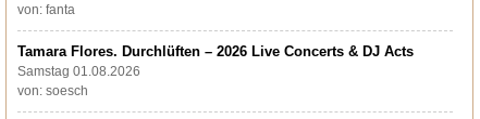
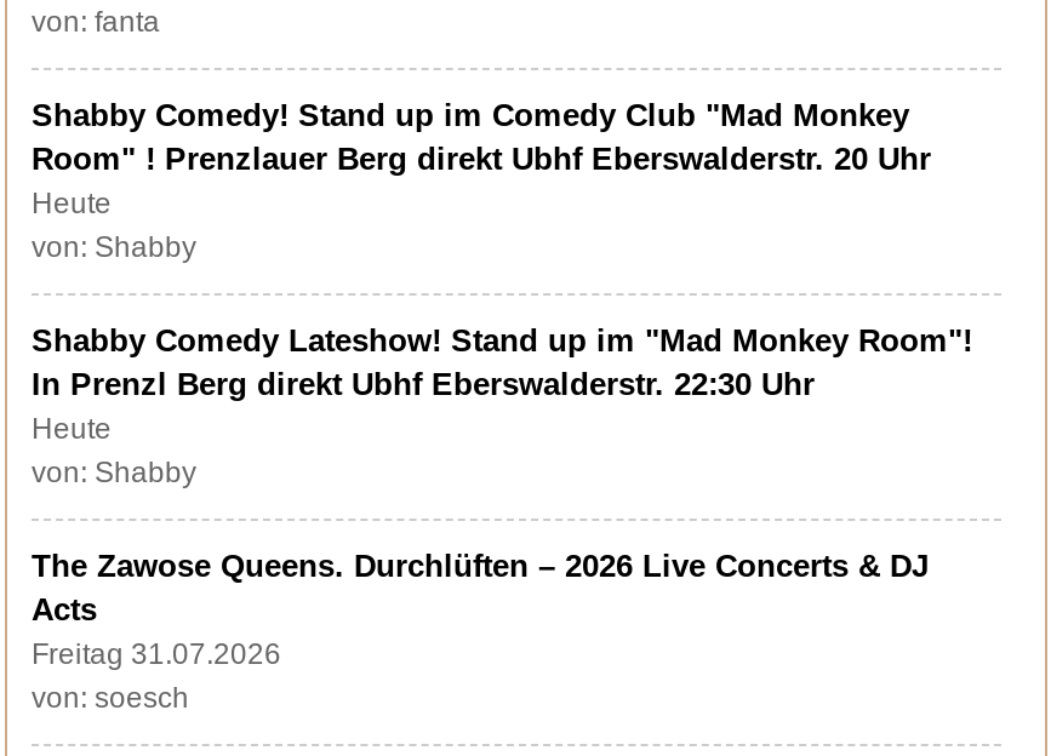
[17,43,414,79] Tamara Flores. Durchlüften – 2026 Live Concerts & DJ Acts | Samstag 01.08.2026 -> [32,97,972,672] Shabby Comedy! Stand up im Comedy Club "Mad Monkey | Room" ! Prenzlauer Berg direkt Ubhf Eberswalderstr. 20 Uhr | Heute | von: Shabby | Shabby Comedy Lateshow! Stand up im "Mad Monkey Room"! | In Prenzl Berg direkt Ubhf Eberswalderstr. 22:30 Uhr | Heute | von: Shabby | The Zawose Queens. Durchlüften – 2026 Live Concerts & DJ | Acts | Freitag 31.07.2026

